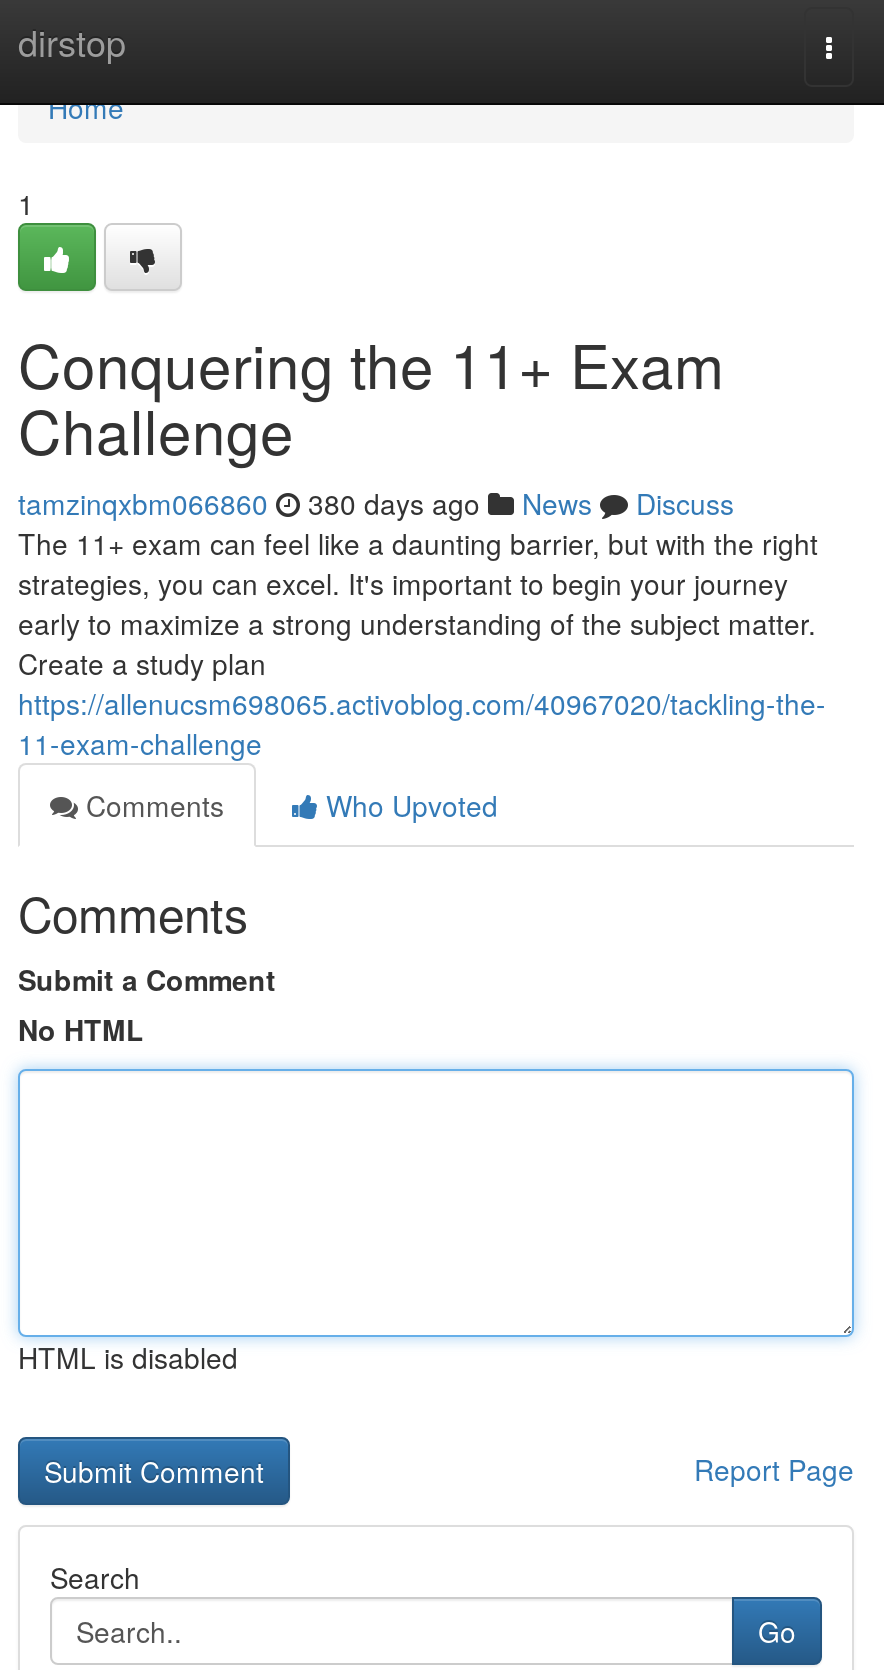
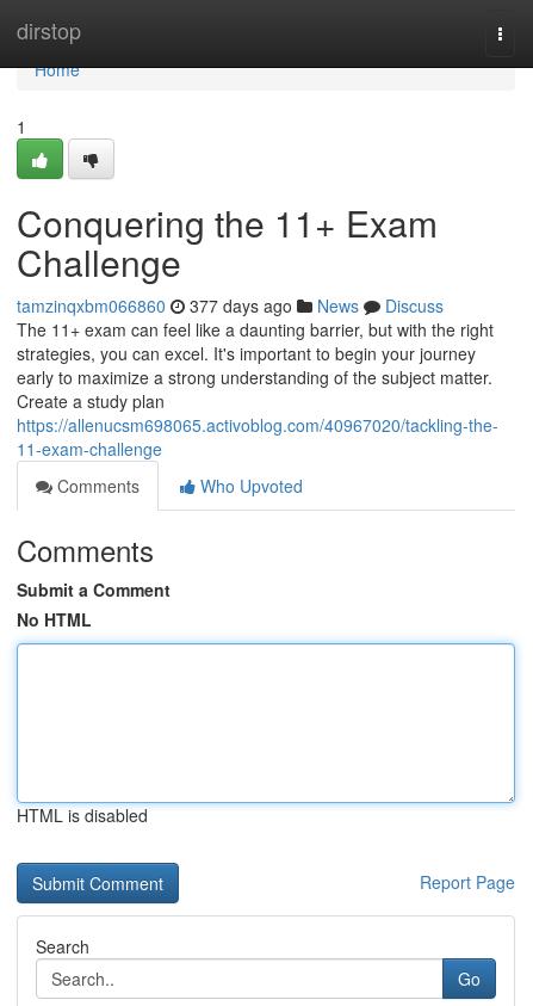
[18,483,734,523] tamzinqxbm066860 380 days ago News Discuss -> [17,294,444,317] tamzinqxbm066860 377 days ago News Discuss

